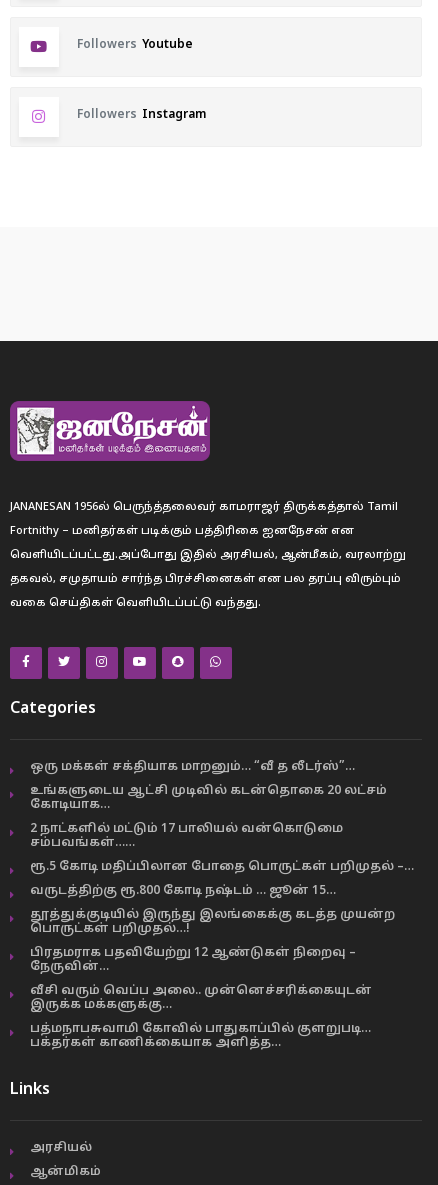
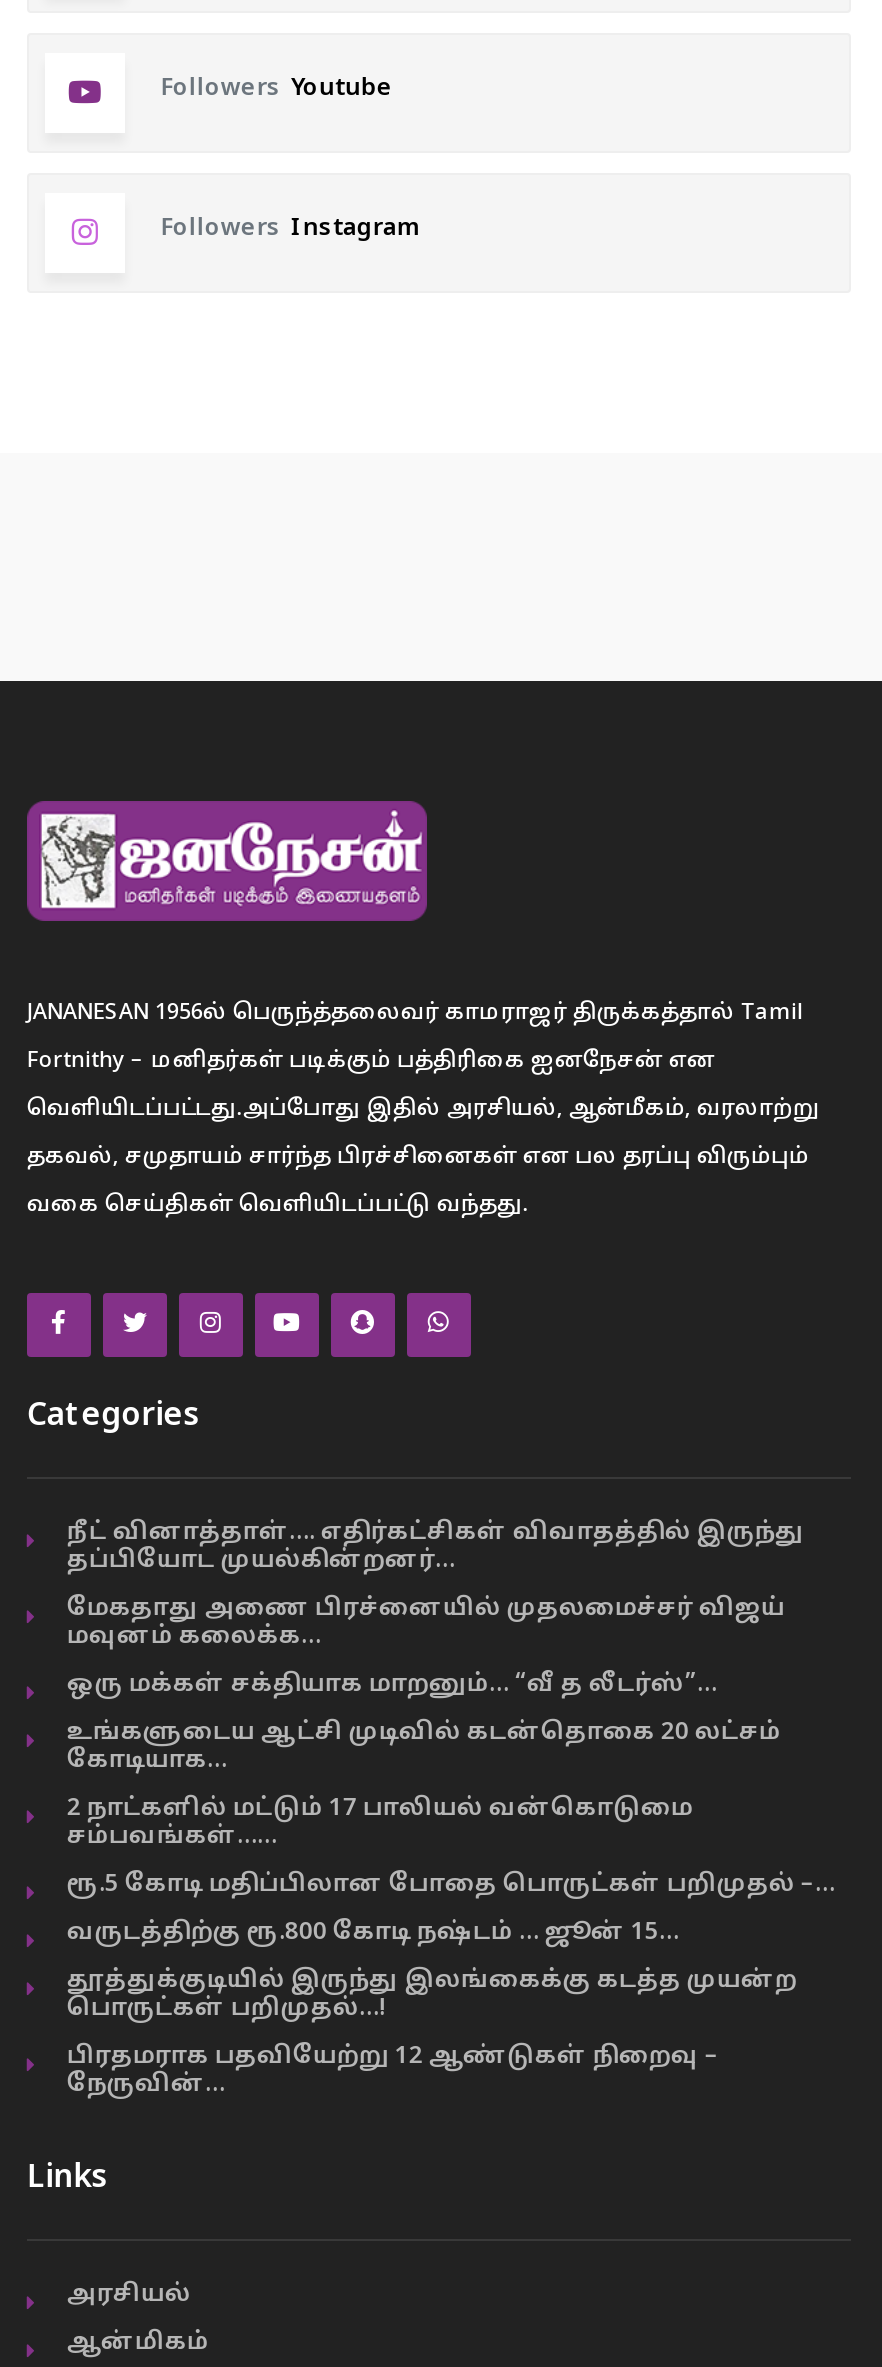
none -> [67,1519,805,1651] நீட் வினாத்தாள்…. எதிர்கட்சிகள் விவாதத்தில் இருந்து | தப்பியோட முயல்கின்றனர்… | மேகதாது அணை பிரச்னையில் முதலமைச்சர் விஜய் | மவுனம் கலைக்க…
moved [30,760,414,974] -> [67,1671,835,2099]: ஒரு மக்கள் சக்தியாக மாறனும்… “வீ த லீடர்ஸ்”… | உங்களுடைய ஆட்சி முடிவில் கடன்தொகை 20 லட்சம் | கோடியாக… | ... | பிரதமராக பதவியேற்று 12 ஆண்டுகள் நிறைவு – | நேருவின்…
[30,984,372,1050] வீசி வரும் வெப்ப அலை.. முன்னெச்சரிக்கையுடன் | இருக்க மக்களுக்கு… | பத்மநாபசுவாமி கோவில் பாதுகாப்பில் குளறுபடி… | பக்தர்கள் காணிக்கையாக அளித்த… -> none

